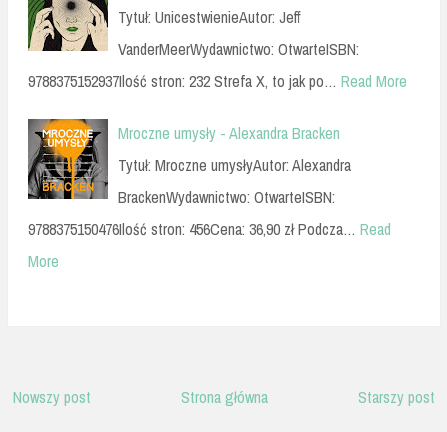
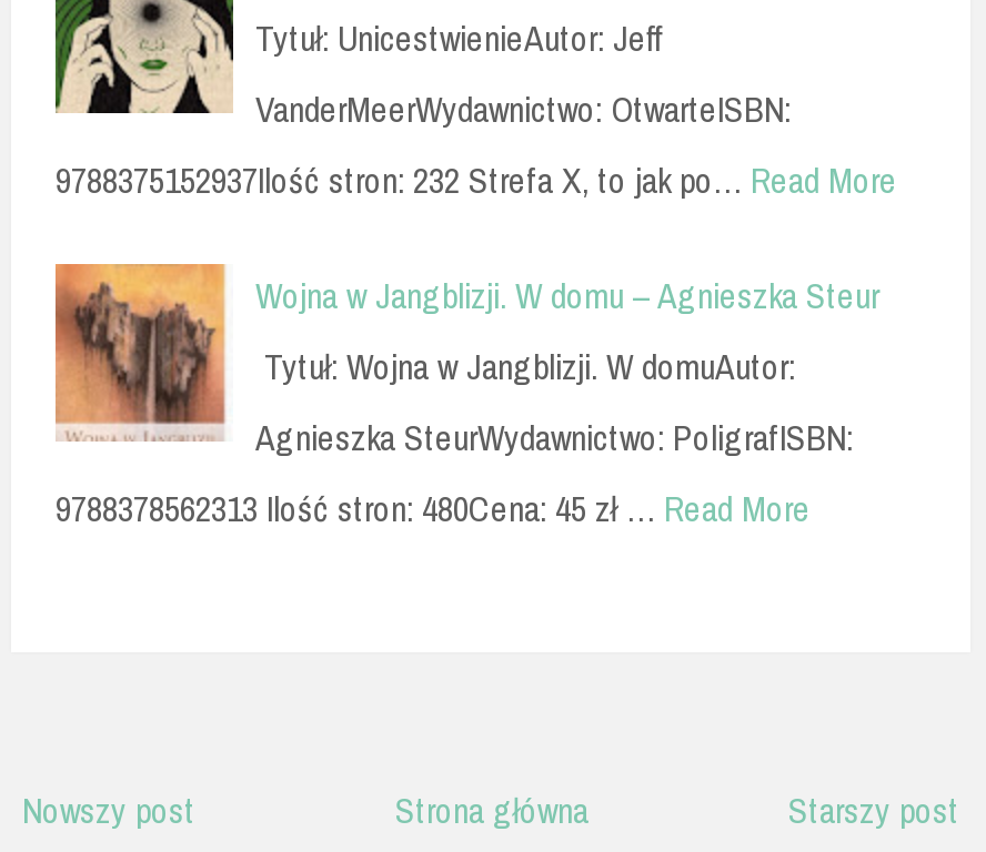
[27,118,391,272] [image] | Mroczne umysły - Alexandra Bracken | Tytuł: Mroczne umysłyAutor: Alexandra | BrackenWydawnictwo: OtwarteISBN: | 9788375150476Ilość stron: 456Cena: 36,90 zł Podcza… Read | More -> [53,262,879,532] [image] | Wojna w Jangblizji. W domu – Agnieszka Steur | Tytuł: Wojna w Jangblizji. W domuAutor: | Agnieszka SteurWydawnictwo: PoligrafISBN: | 9788378562313 Ilość stron: 480Cena: 45 zł … Read More

